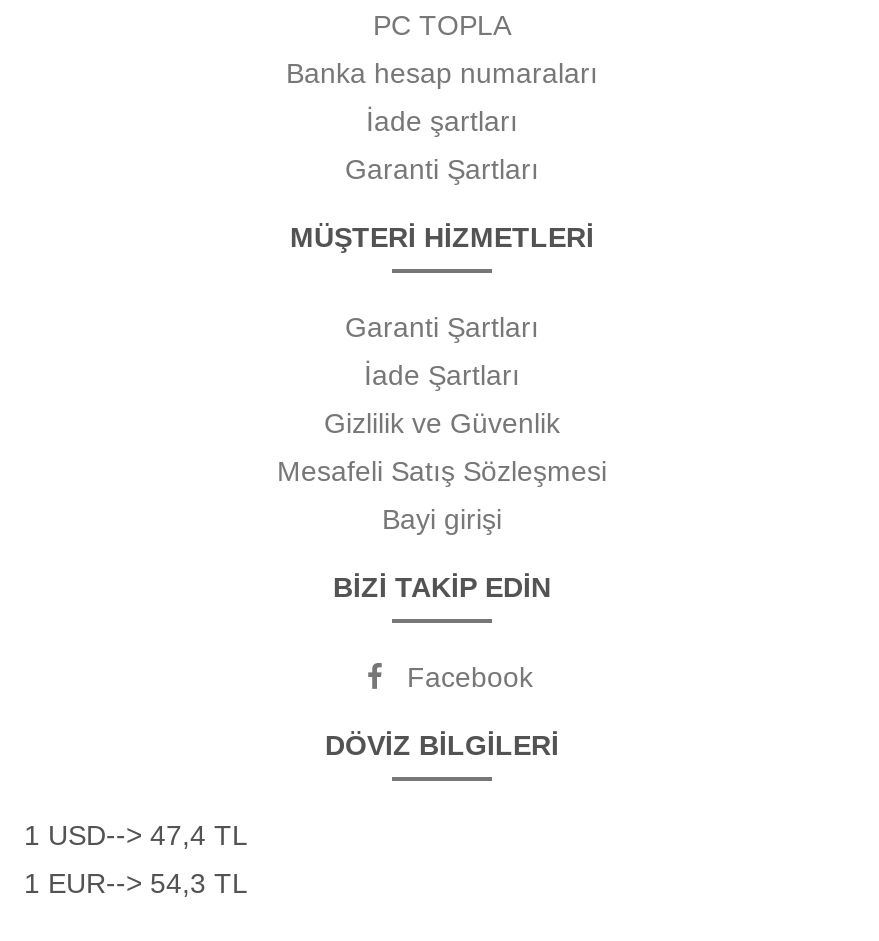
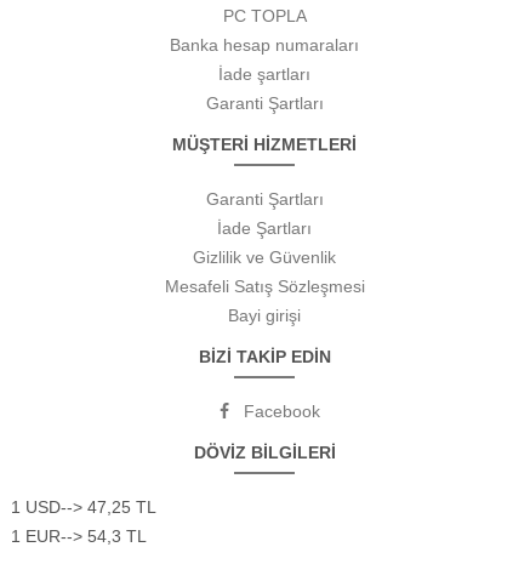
[24,819,248,851] 1 USD--> 47,4 TL -> [11,497,156,517] 1 USD--> 47,25 TL

